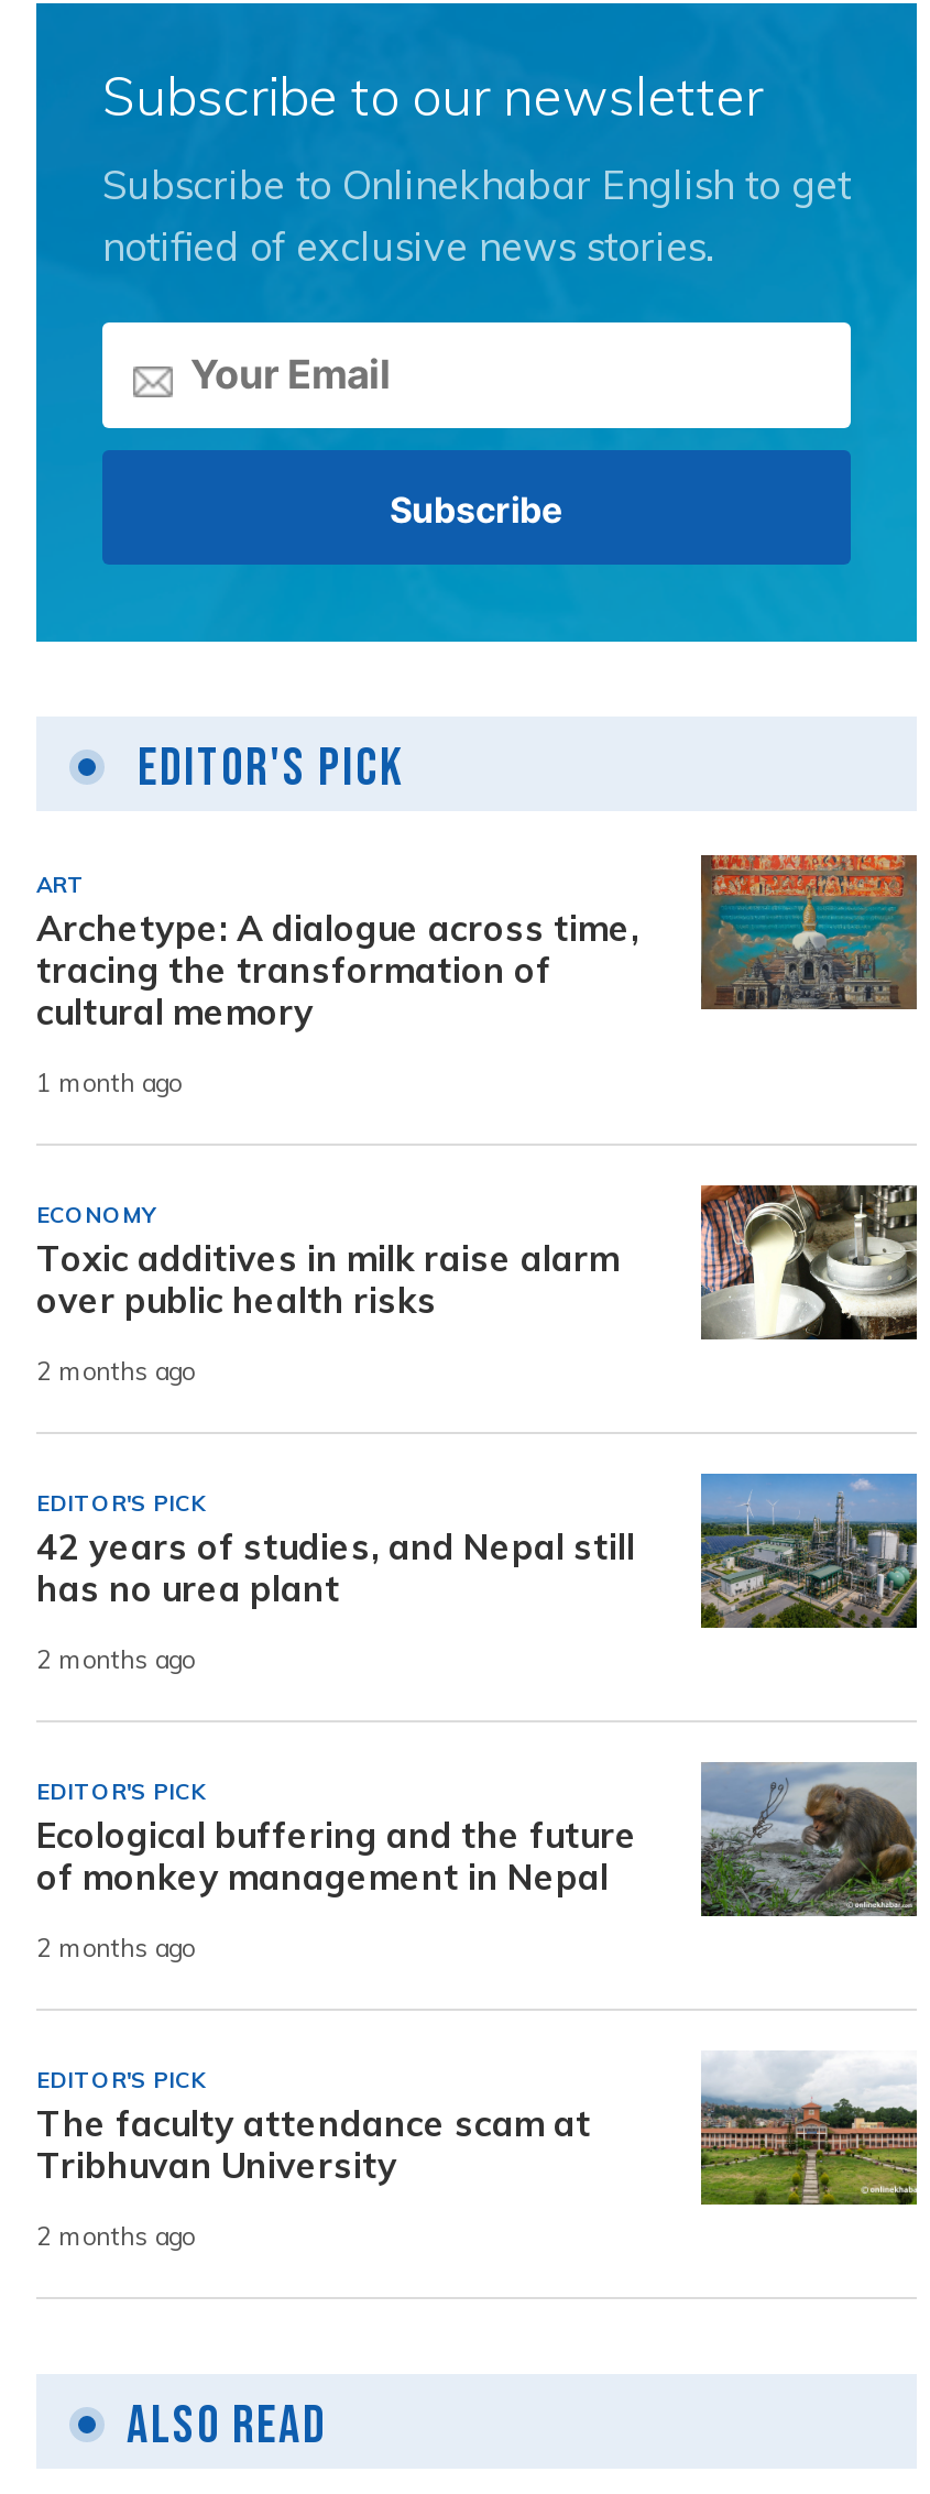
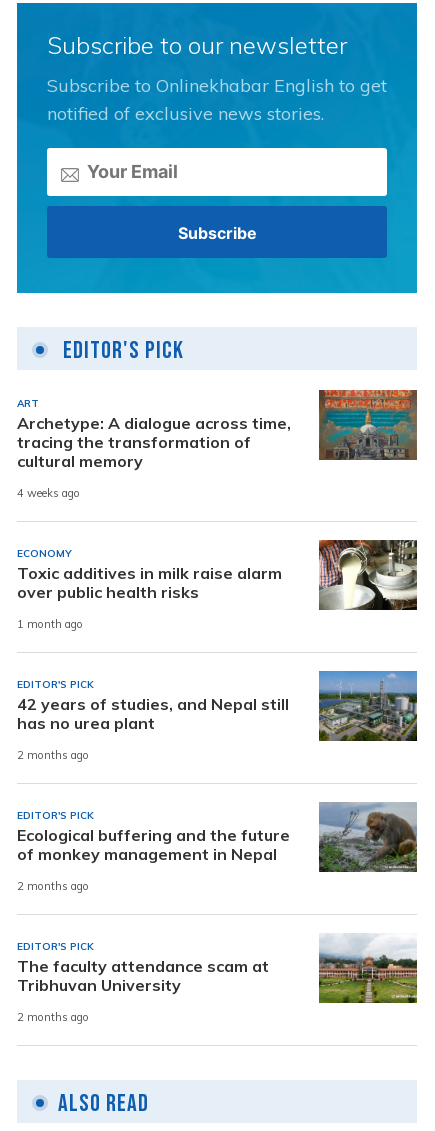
[36,1067,182,1098] 1 month ago -> [17,486,80,500] 4 weeks ago
[36,1355,195,1386] 2 months ago -> [17,617,83,631] 1 month ago

